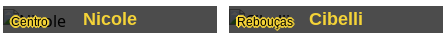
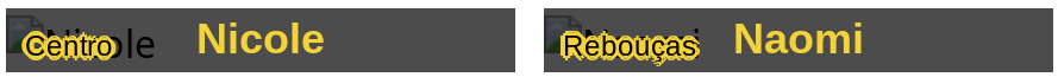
[309,9,363,29] Cibelli -> [733,14,864,62] Naomi

